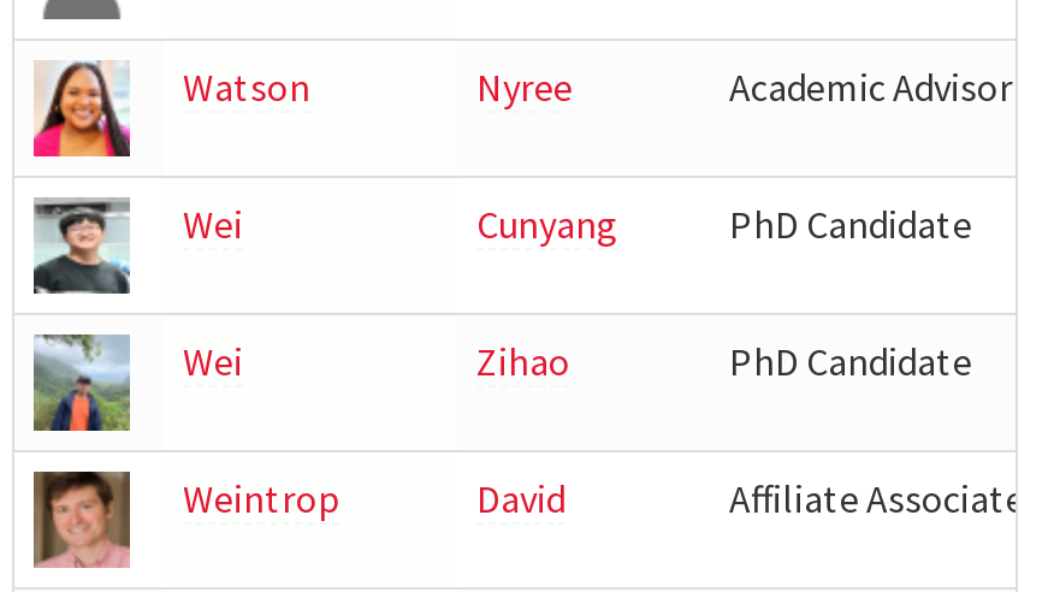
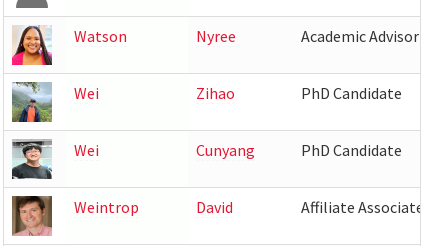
moved [476,200,618,248] -> [196,140,255,160]: Cunyang
moved [476,337,570,386] -> [196,83,235,103]: Zihao

